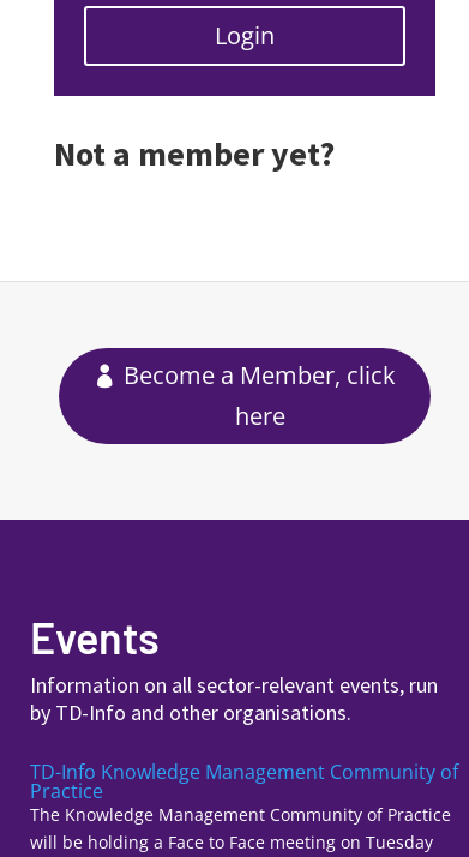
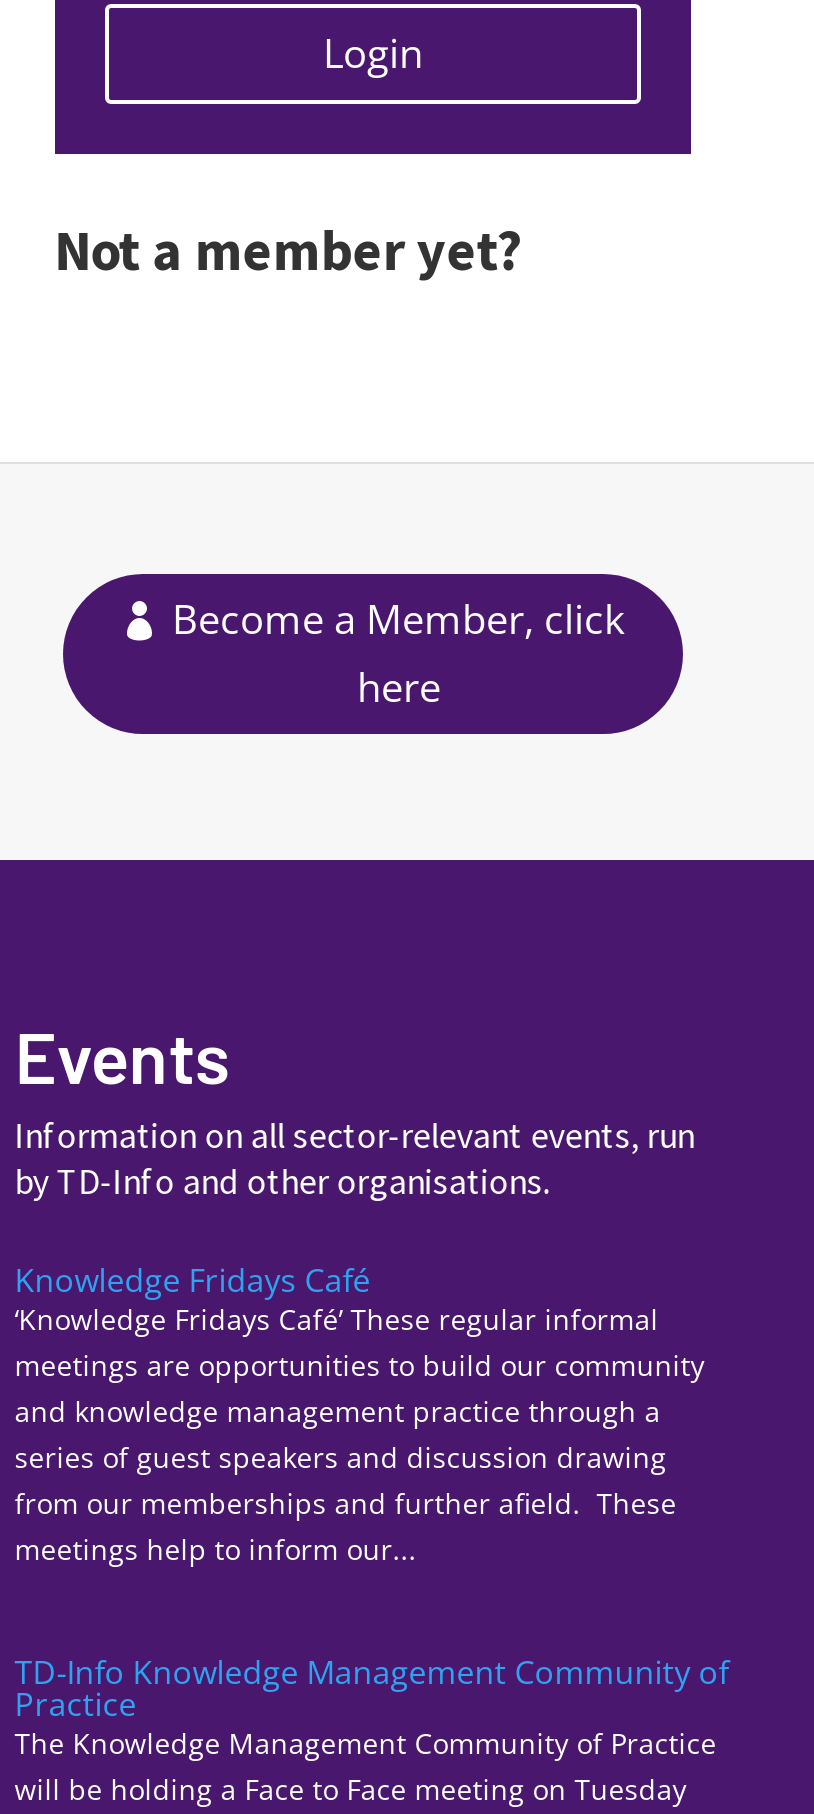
none -> [15,1258,705,1568] Knowledge Fridays Café | ‘Knowledge Fridays Café’ These regular informal | meetings are opportunities to build our community | and knowledge management practice through a | series of guest speakers and discussion drawing | from our memberships and further afield. These | meetings help to inform our...

